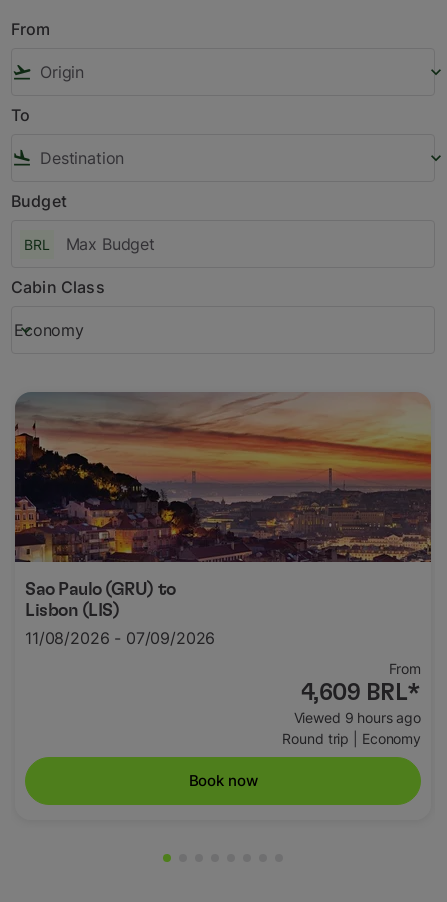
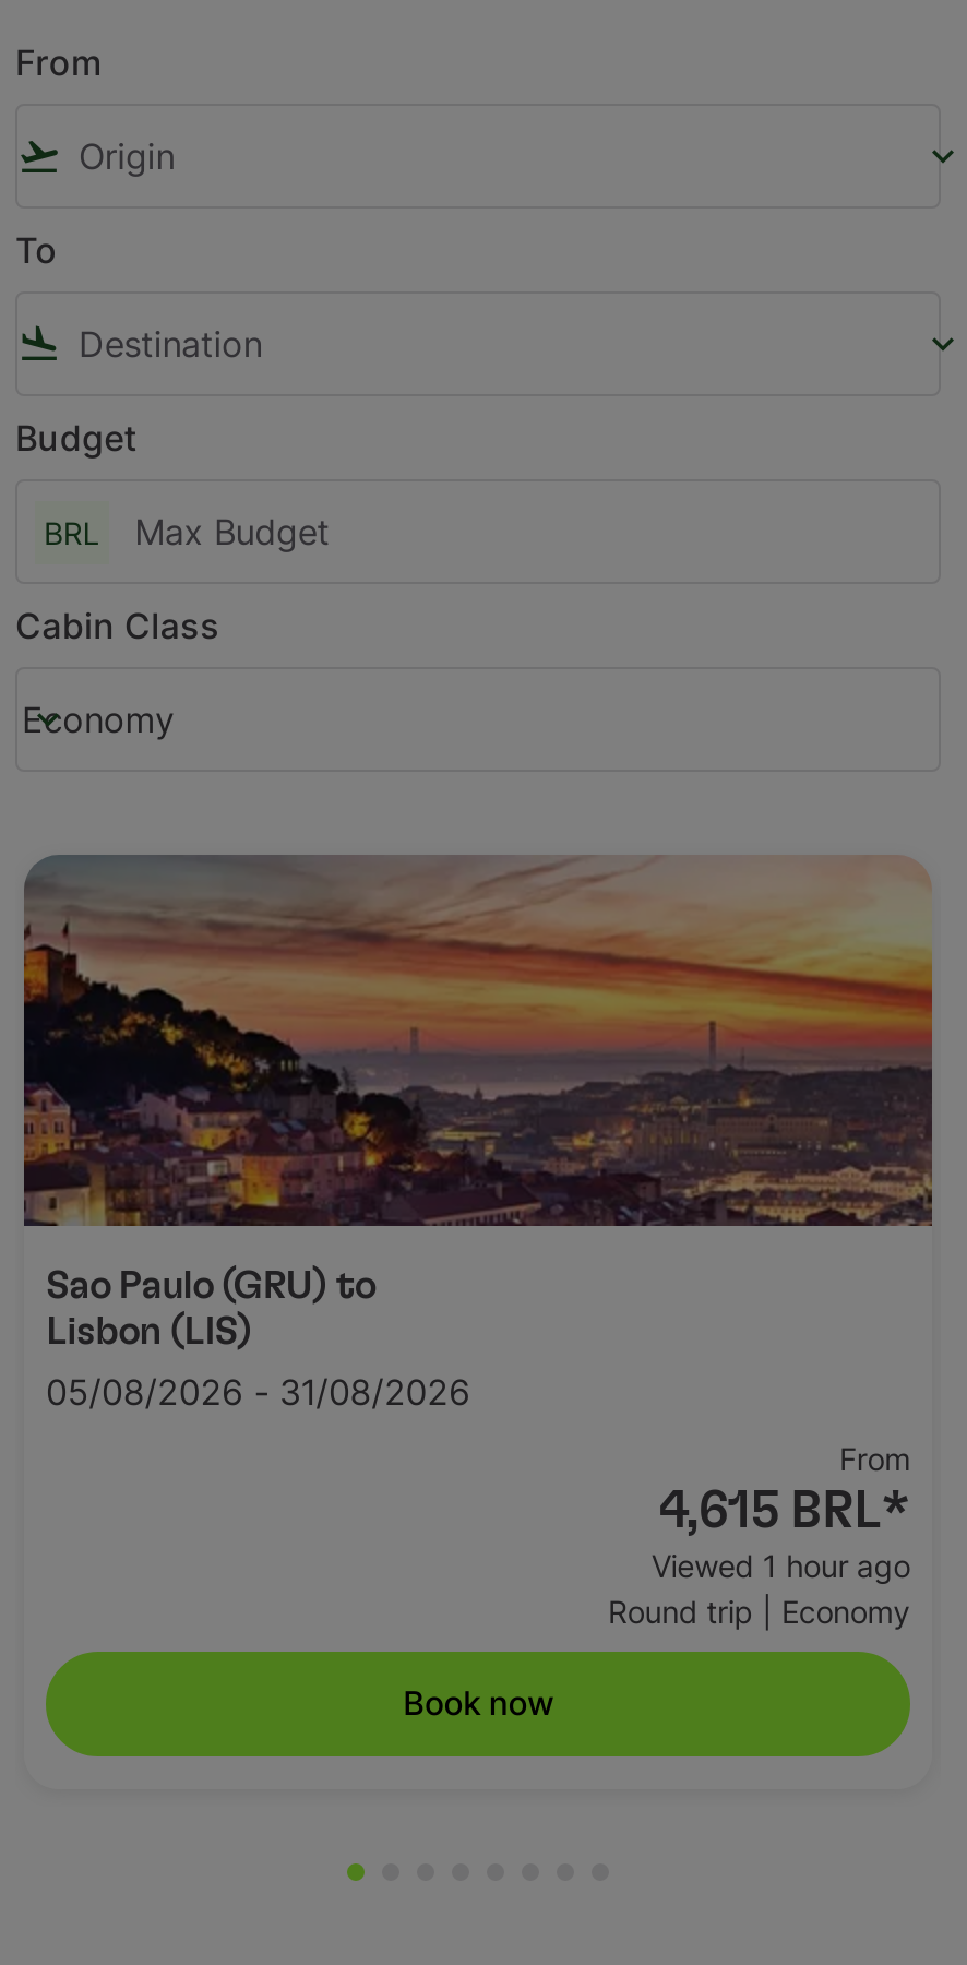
[25,628,215,648] 11/08/2026 - 07/09/2026 -> [46,1370,470,1414] 05/08/2026 - 31/08/2026
[301,681,421,705] 4,609 BRL* -> [659,1486,910,1538] 4,615 BRL*
[293,709,421,726] Viewed 9 hours ago -> [651,1547,910,1584] Viewed 1 hour ago

